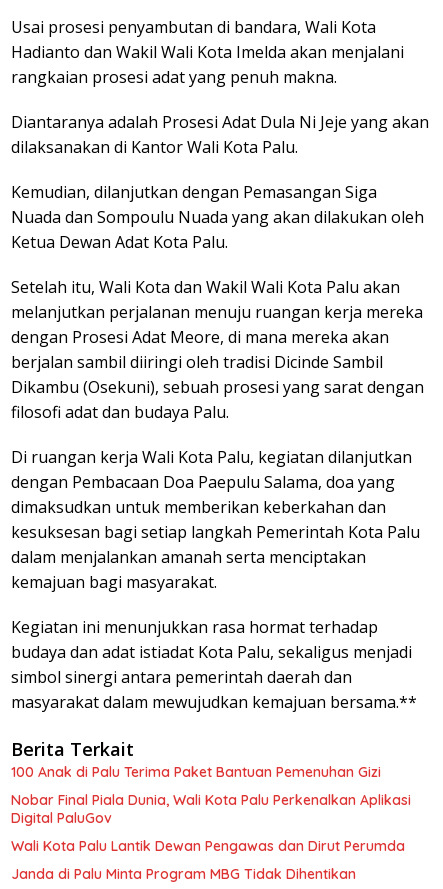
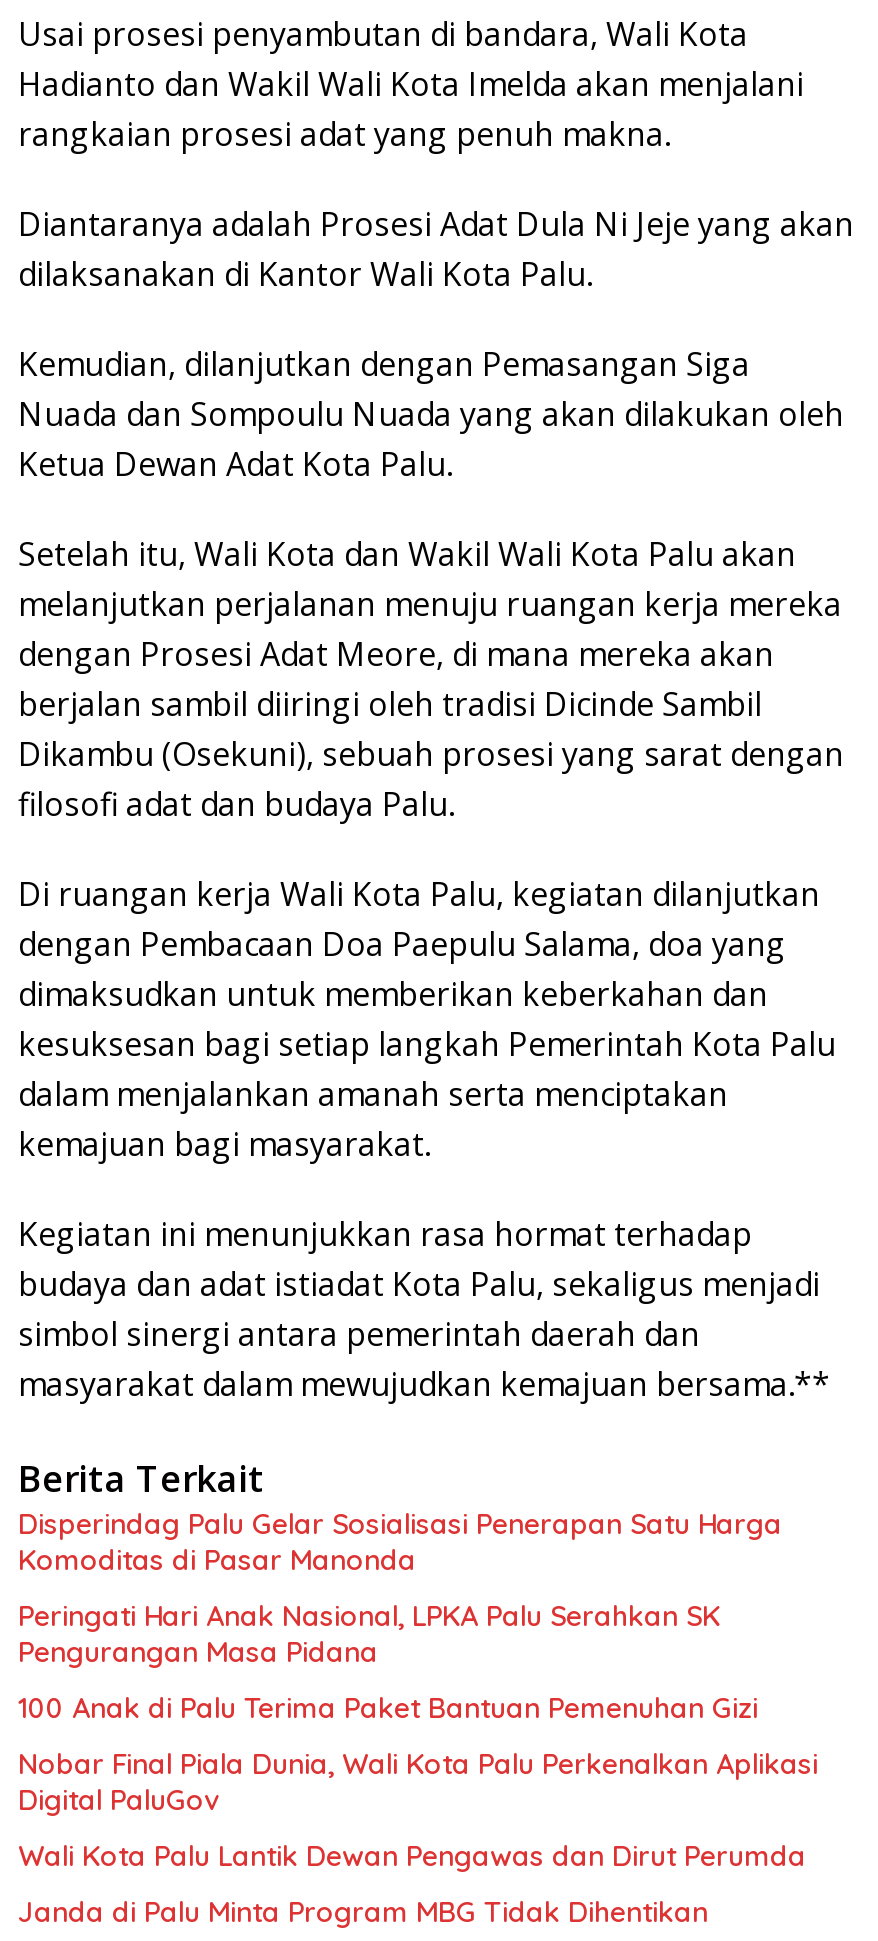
none -> [18,1505,782,1669] Disperindag Palu Gelar Sosialisasi Penerapan Satu Harga | Komoditas di Pasar Manonda | Peringati Hari Anak Nasional, LPKA Palu Serahkan SK | Pengurangan Masa Pidana

